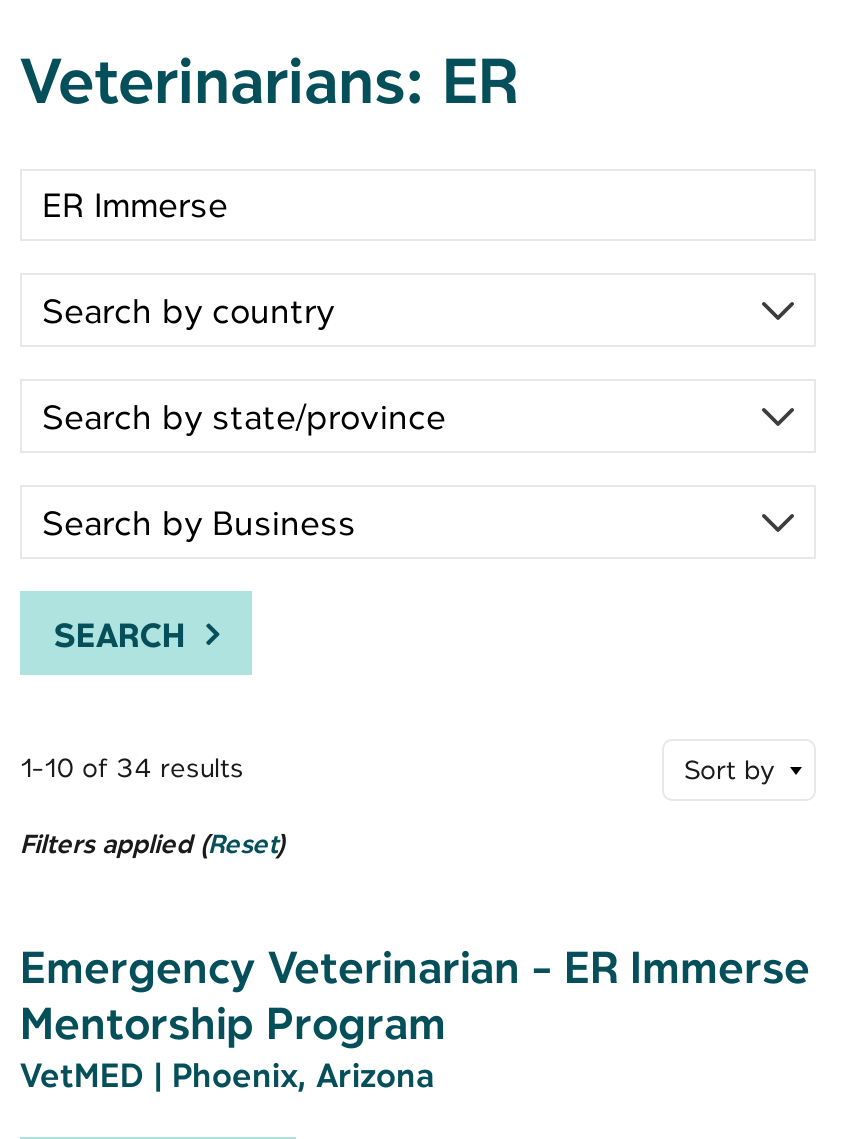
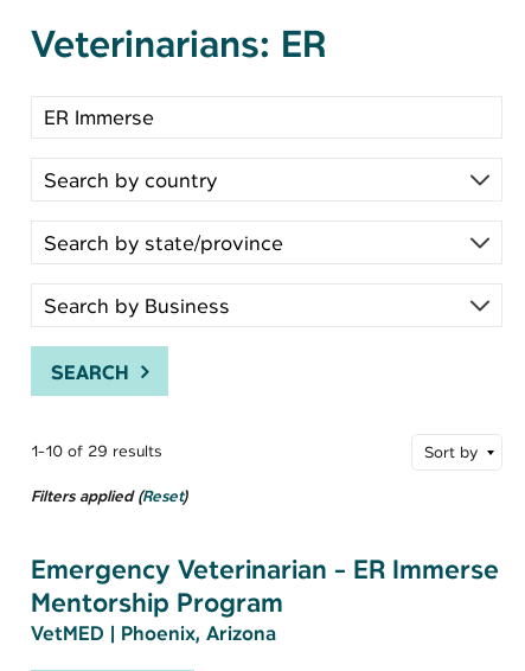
[20,751,244,785] 1-10 of 34 results -> [31,441,162,461] 1-10 of 29 results

